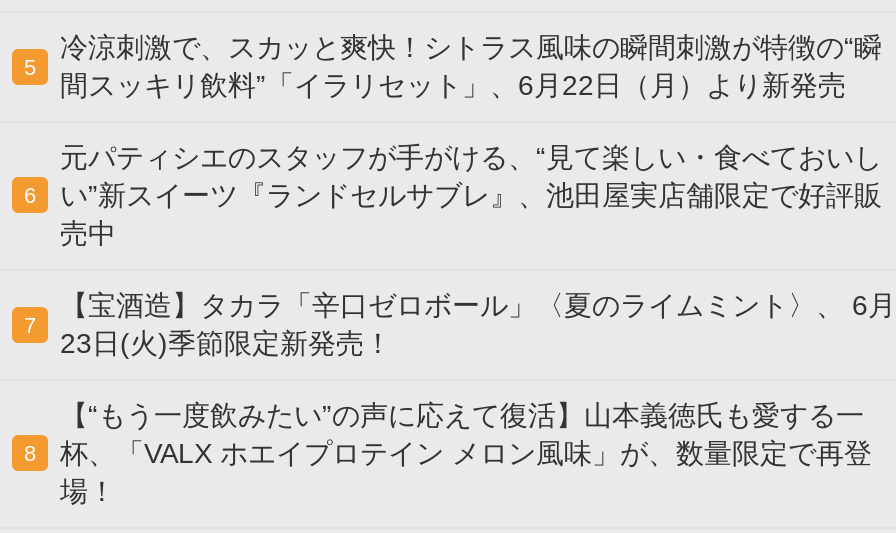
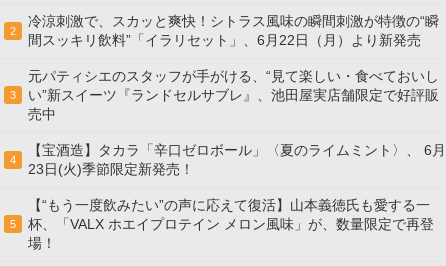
[24,55,36,79] 5 -> [10,25,16,37] 2
[24,179,882,211] 6 い”新スイーツ『ランドセルサブレ』、池田屋実店舗限定で好評販 -> [10,87,439,103] 3 い”新スイーツ『ランドセルサブレ』、池田屋実店舗限定で好評販
[24,313,36,337] 7 -> [10,154,16,166] 4
[24,437,872,469] 8 杯、「VALX ホエイプロテイン メロン風味」が、数量限定で再登 -> [10,216,434,232] 5 杯、「VALX ホエイプロテイン メロン風味」が、数量限定で再登

